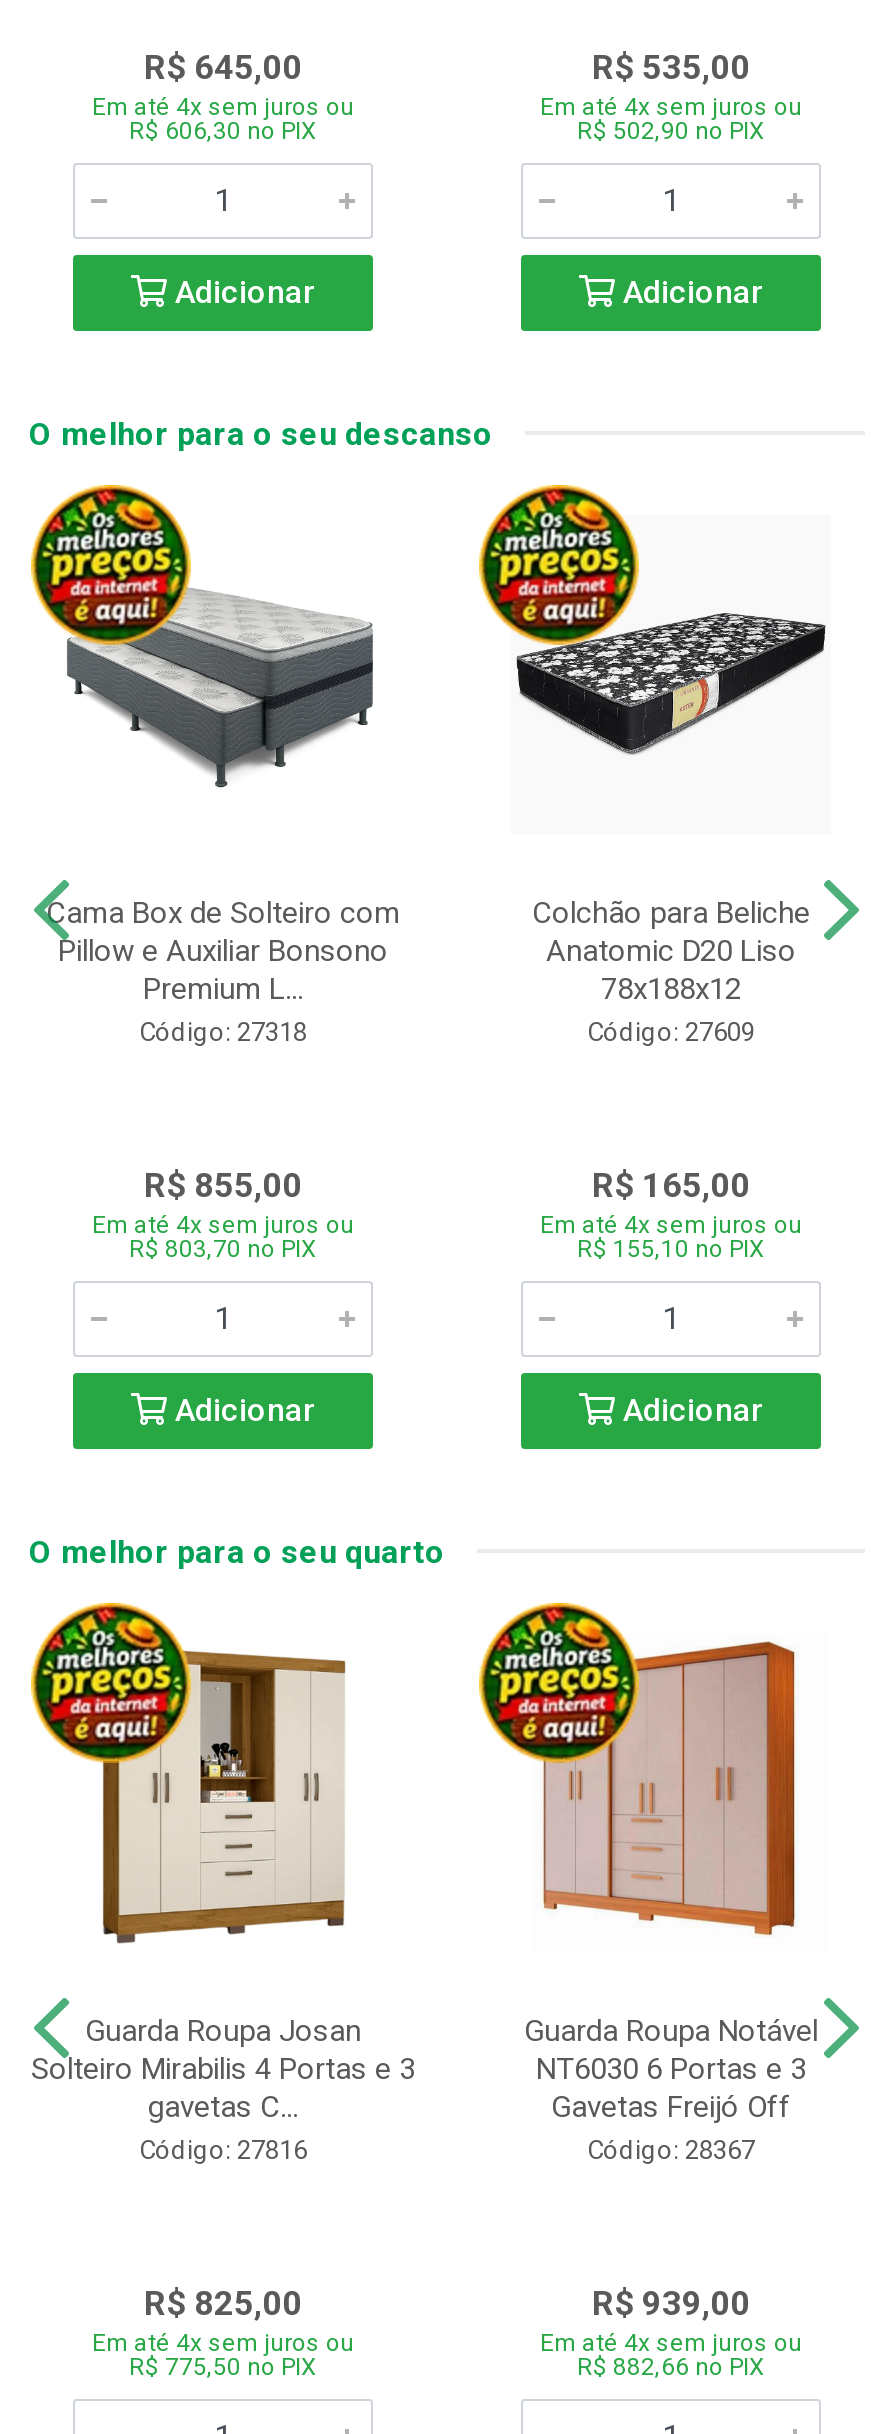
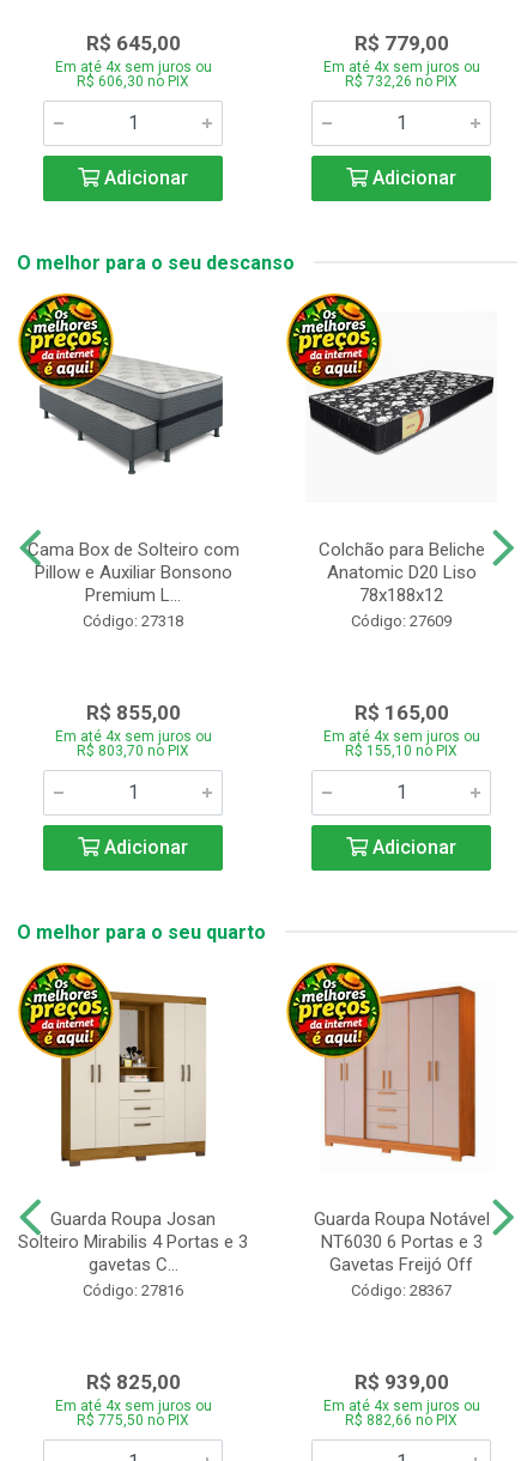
[592,47,750,87] R$ 535,00 -> [354,31,449,55] R$ 779,00
[577,117,765,145] R$ 502,90 no PIX -> [345,73,458,90] R$ 732,26 no PIX

